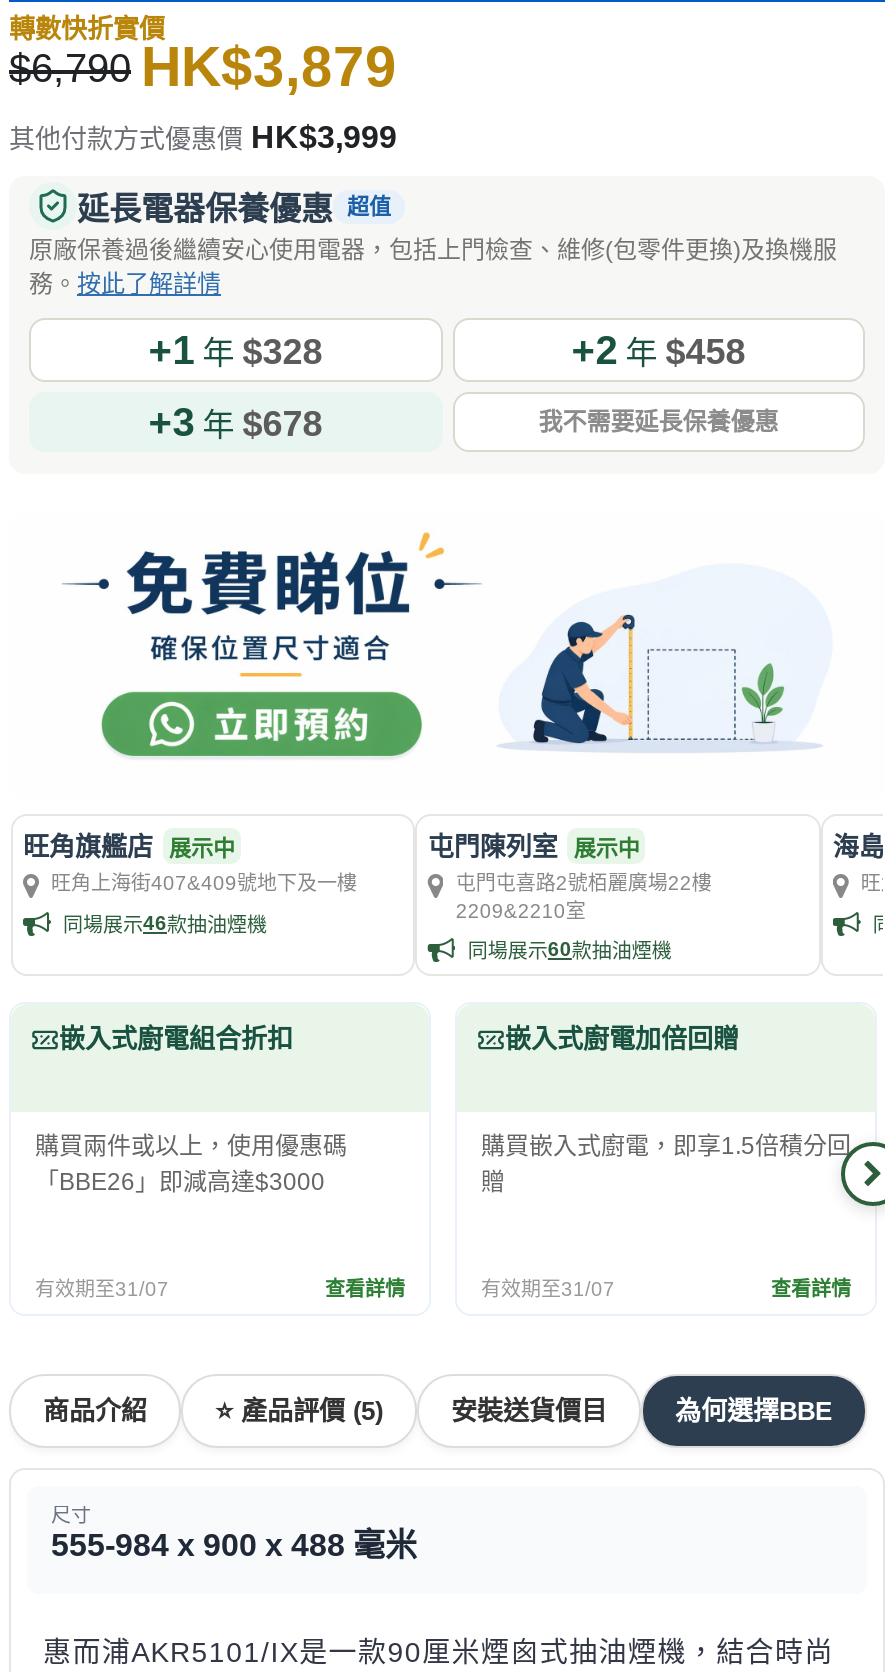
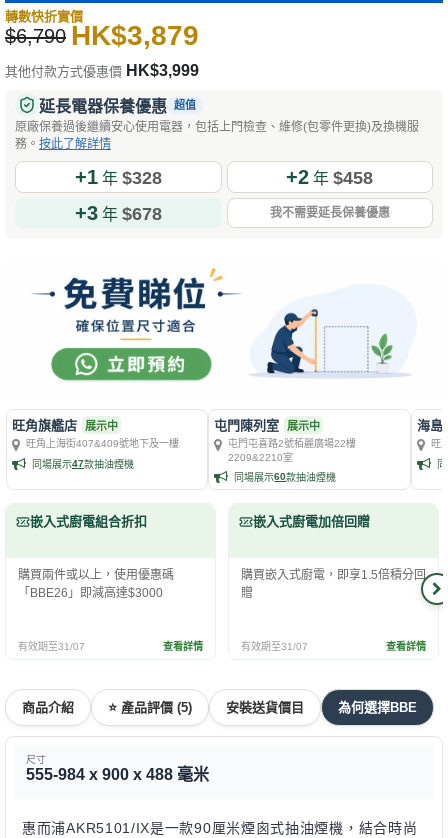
[63,912,267,936] 同場展示46款抽油煙機 -> [32,458,134,470] 同場展示47款抽油煙機

